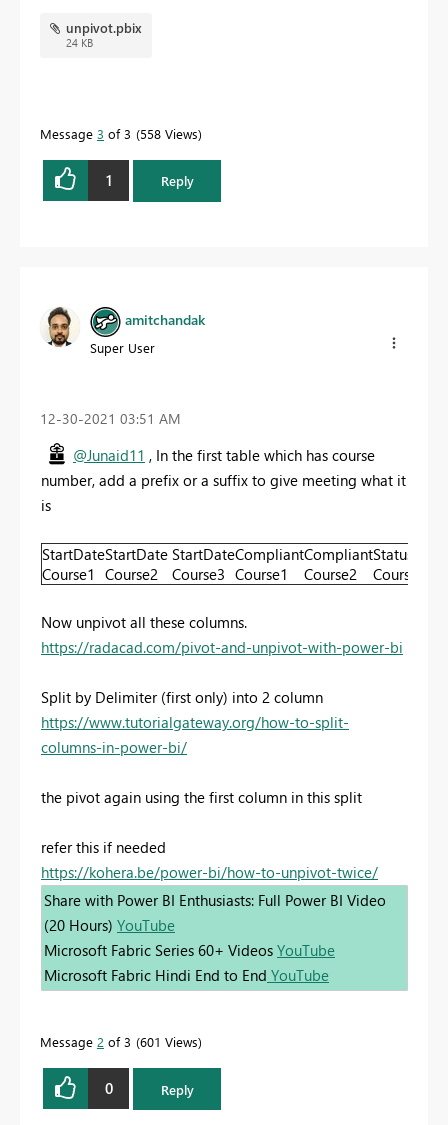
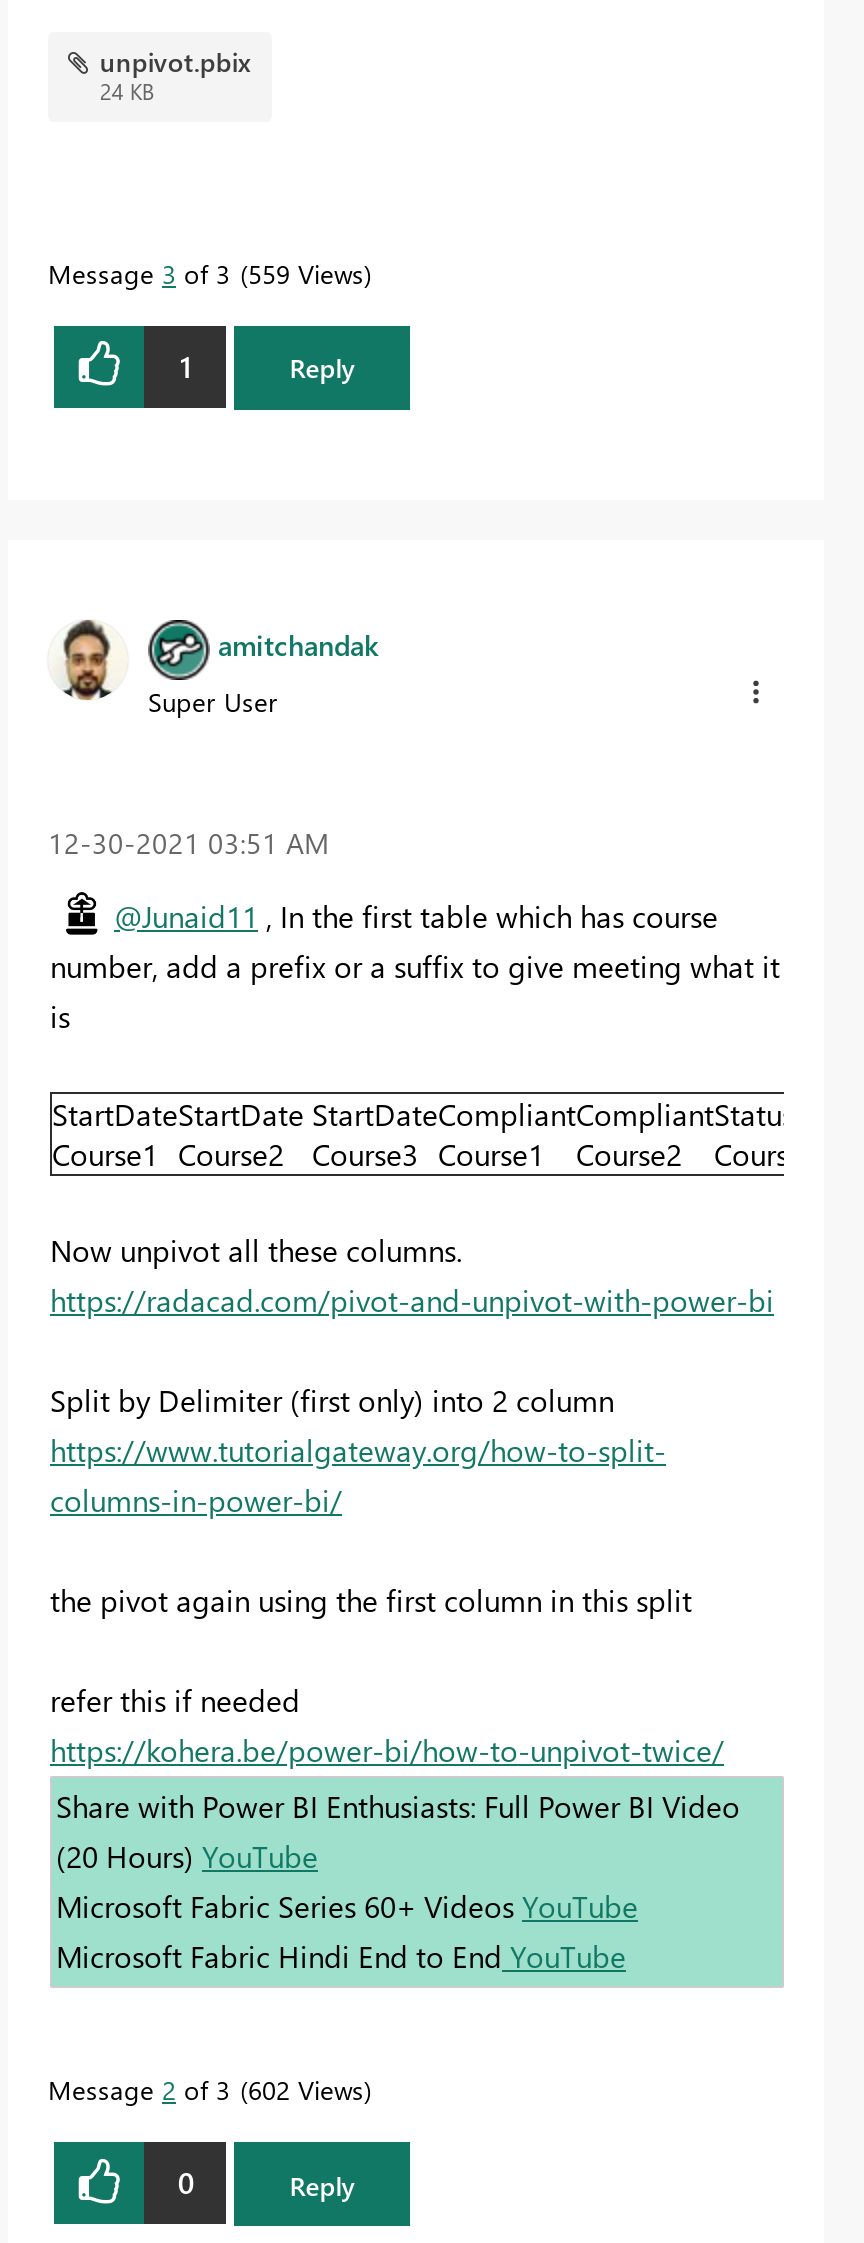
[40,124,198,141] Message 3 of 3 558 Views -> [48,255,364,289] Message 3 of 3 559 Views
[40,1033,198,1050] Message 2 of 3 601 Views -> [48,2072,364,2106] Message 2 of 3 602 Views

